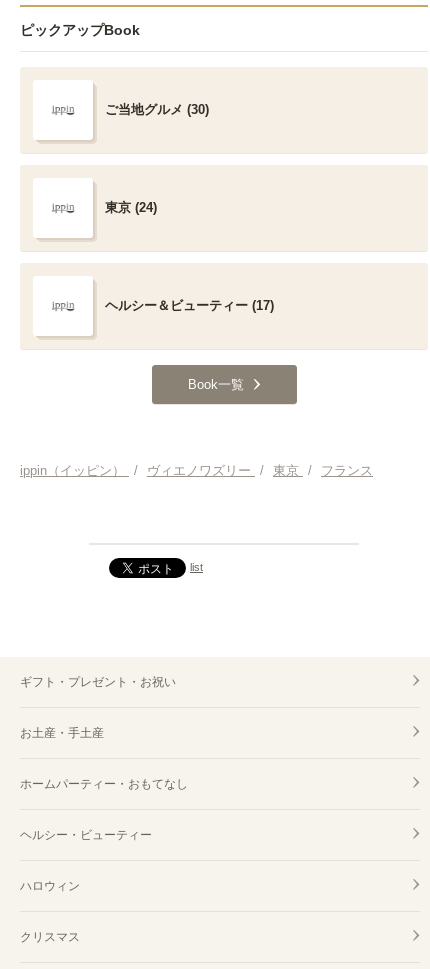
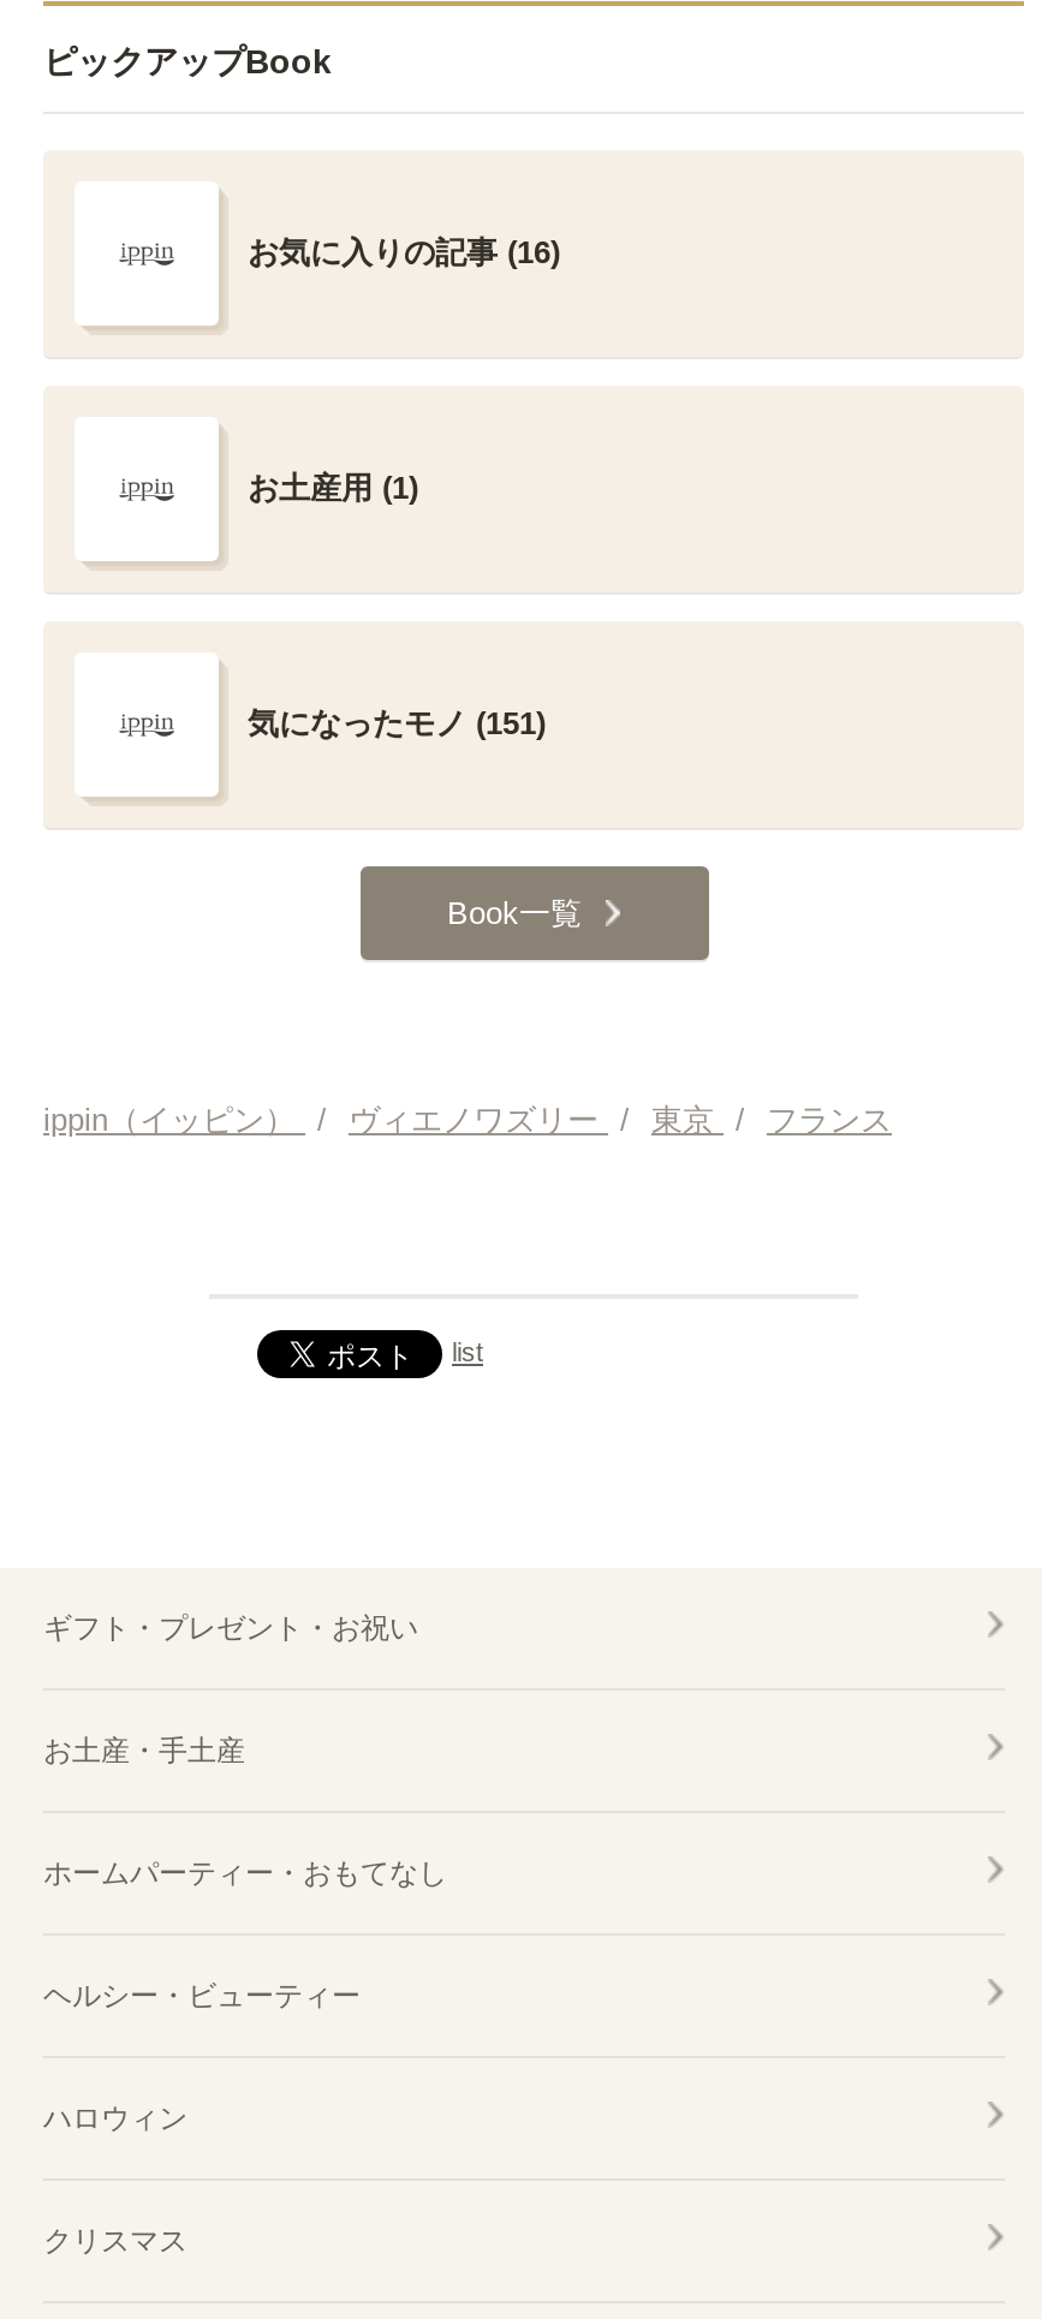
[105,102,209,117] ご当地グルメ (30) -> [248,234,560,270] お気に入りの記事 (16)
[105,200,157,215] 東京 (24) -> [248,470,418,506] お土産用 (1)
[105,298,274,313] ヘルシー＆ビューティー (17) -> [248,705,546,741] 気になったモノ (151)

